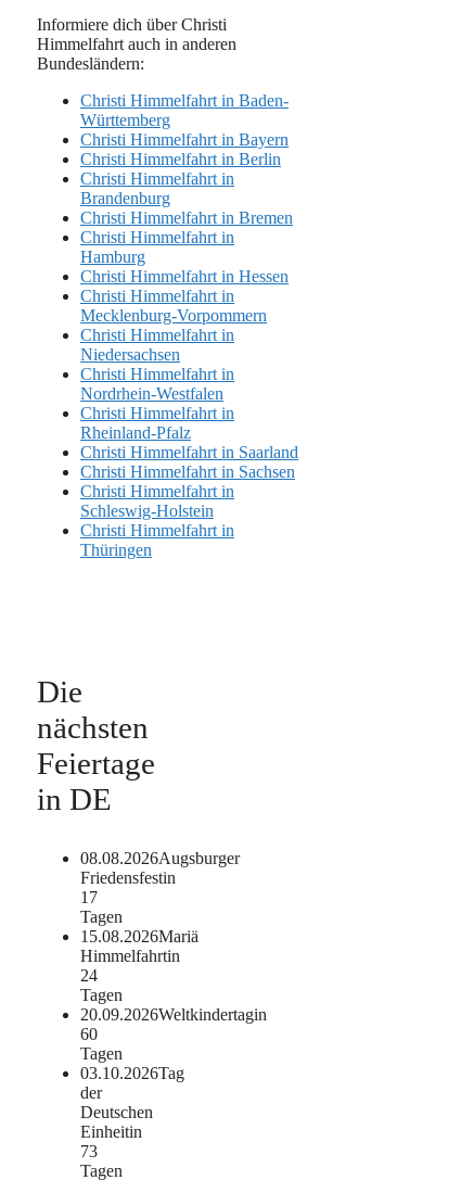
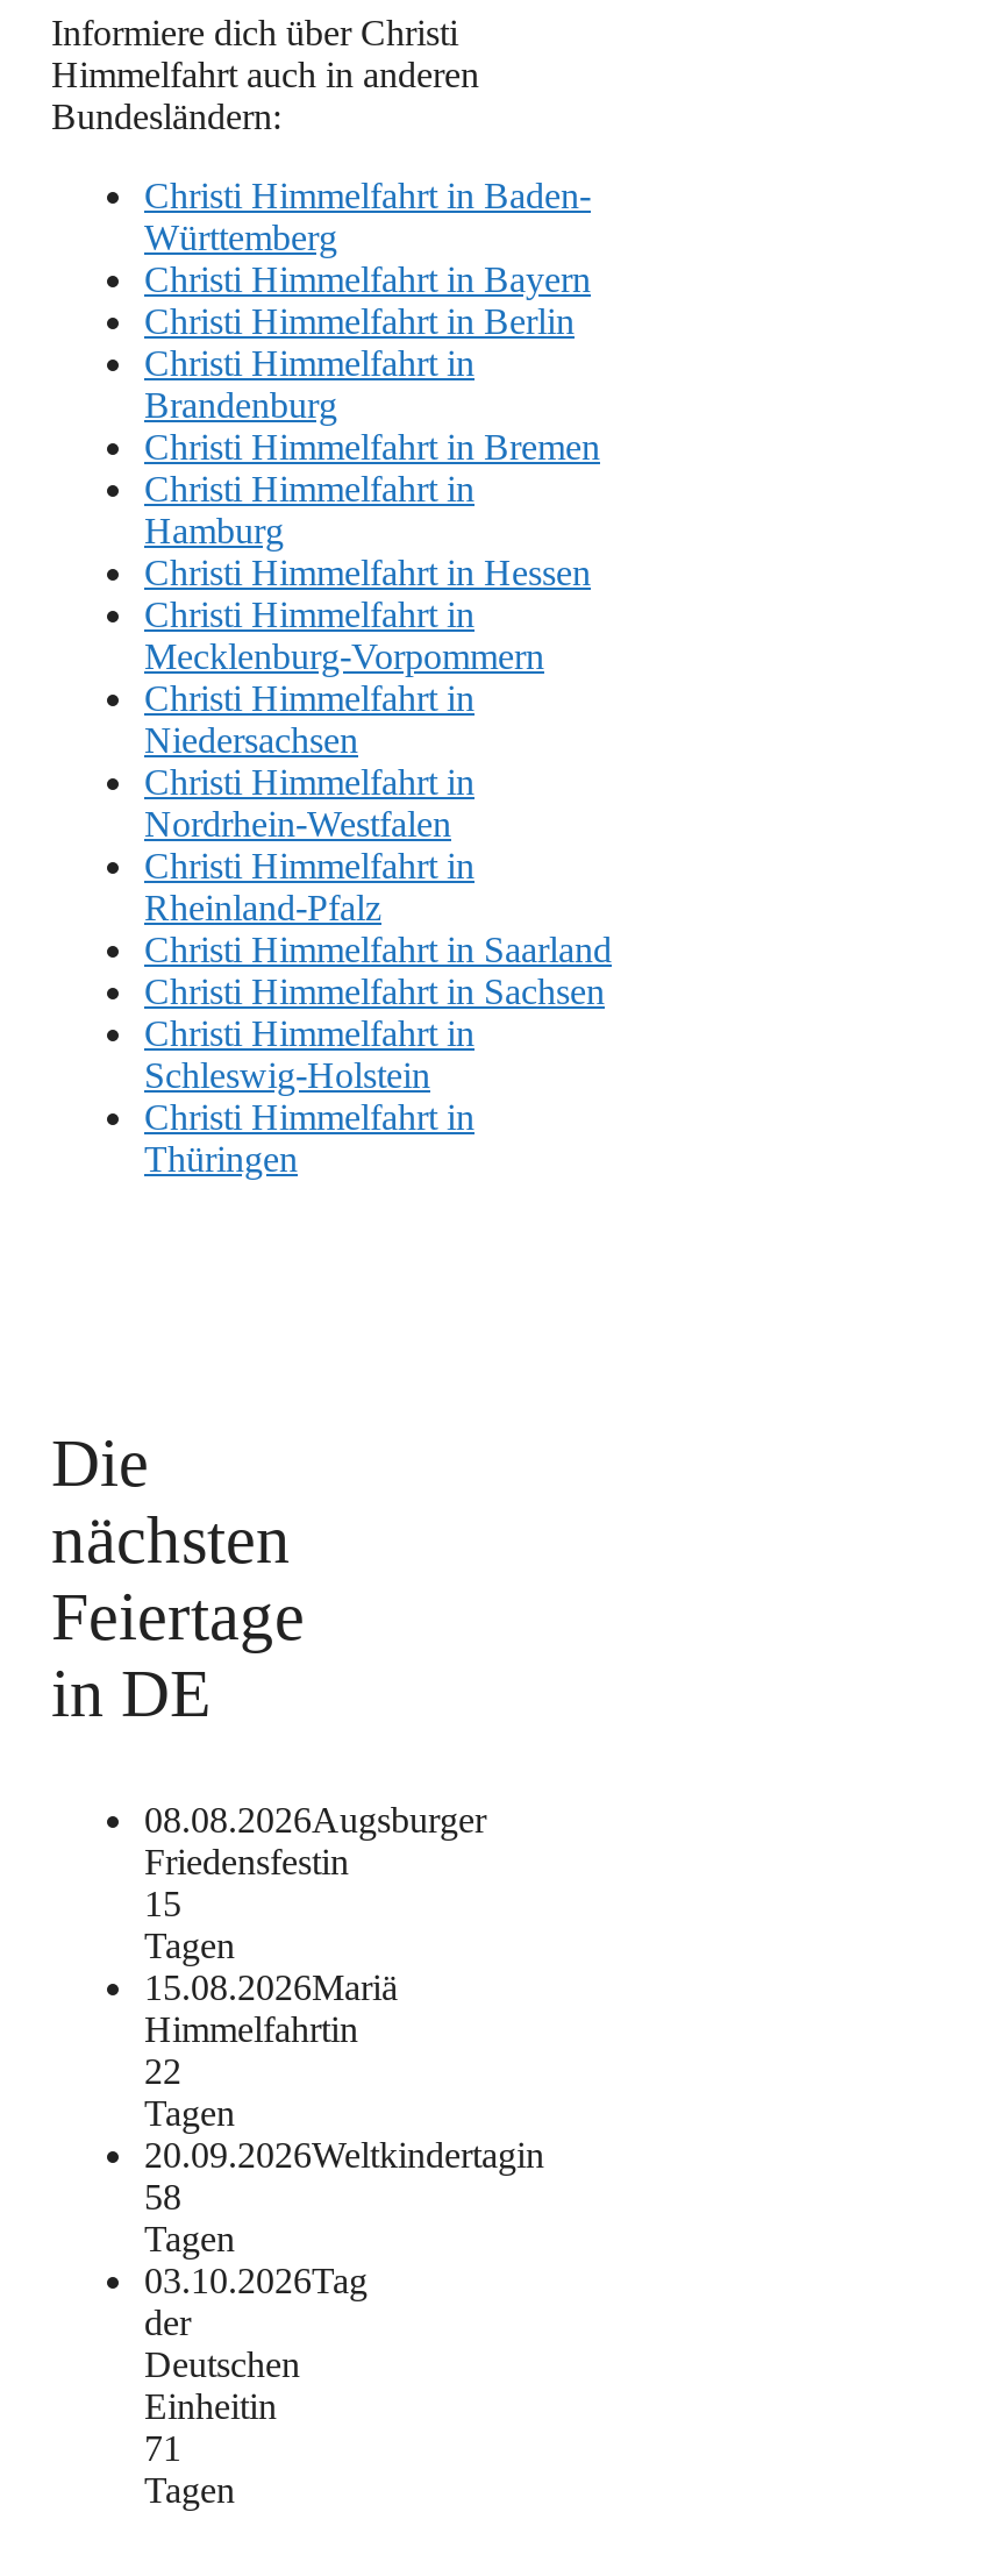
[80,888,98,906] 17 -> [144,1883,181,1922] 15
[80,966,98,984] 24 -> [144,2050,181,2090] 22
[80,1024,98,1043] 60 -> [144,2176,181,2216] 58
[80,1142,98,1160] 73 -> [144,2427,181,2467] 71

